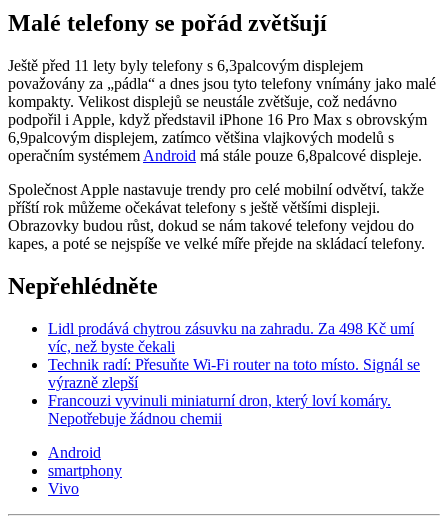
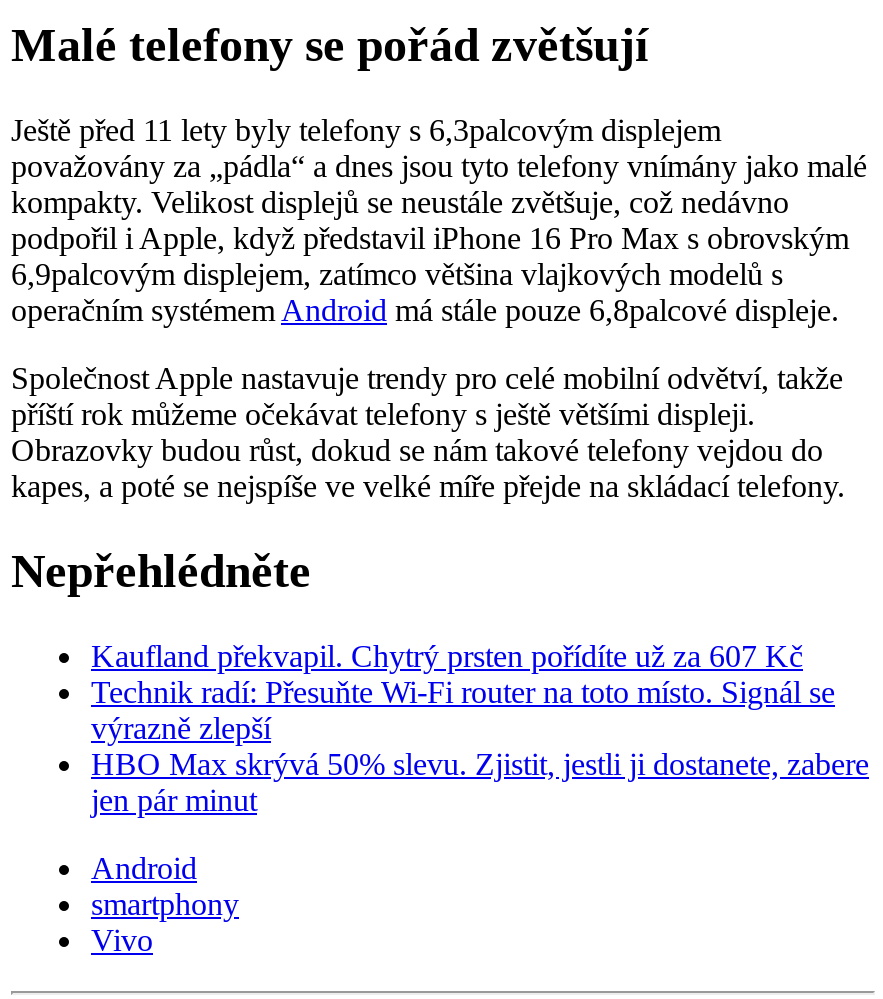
[48,320,414,355] Lidl prodává chytrou zásuvku na zahradu. Za 498 Kč umí | víc, než byste čekali -> [91,638,803,672] Kaufland překvapil. Chytrý prsten pořídíte už za 607 Kč
[48,392,391,427] Francouzi vyvinuli miniaturní dron, který loví komáry. | Nepotřebuje žádnou chemii -> [91,746,869,816] HBO Max skrývá 50% slevu. Zjistit, jestli ji dostanete, zabere | jen pár minut

